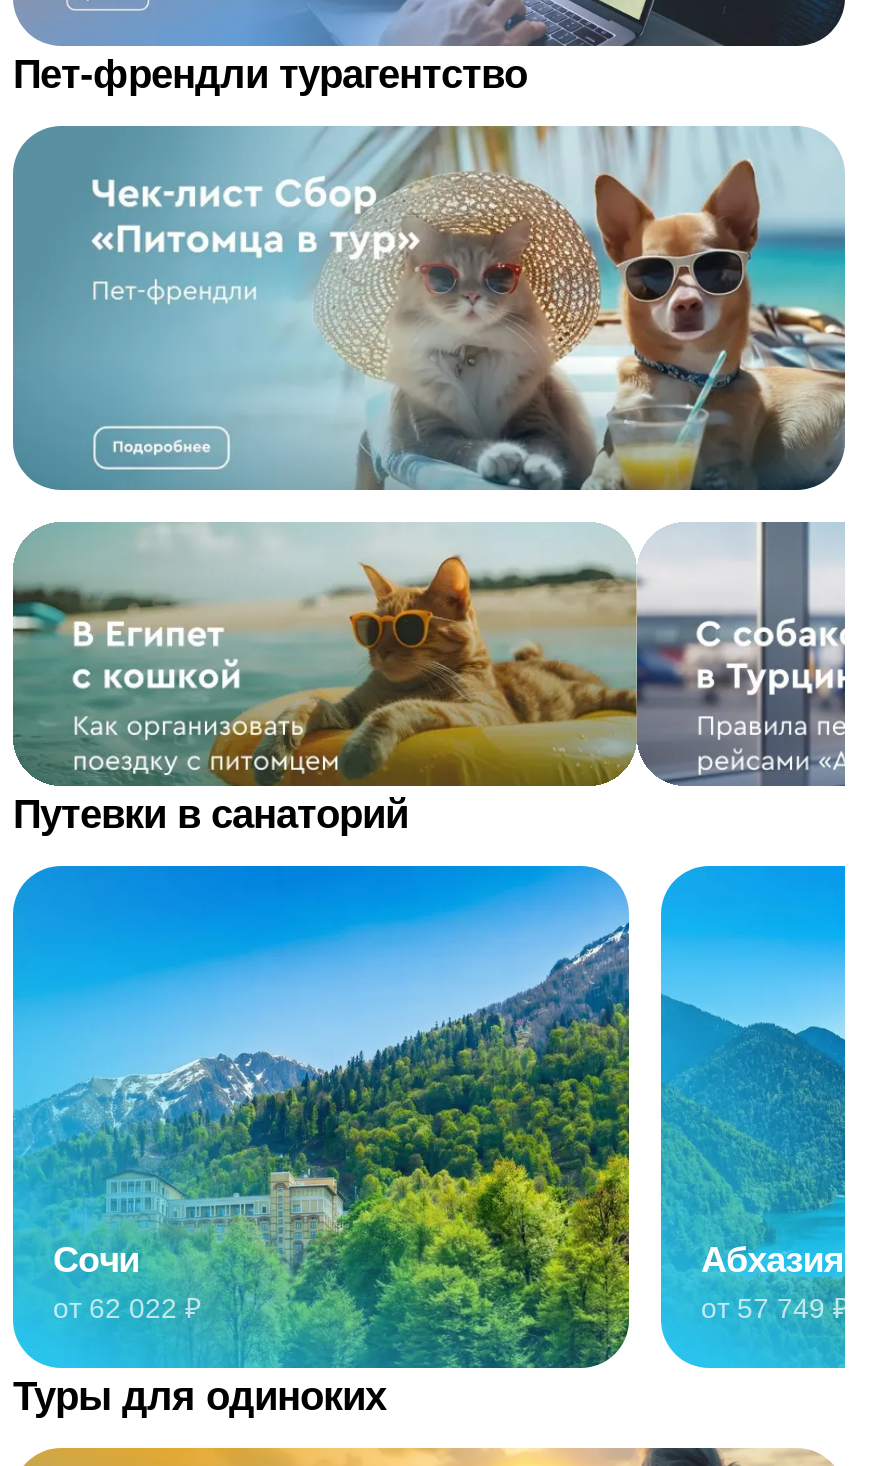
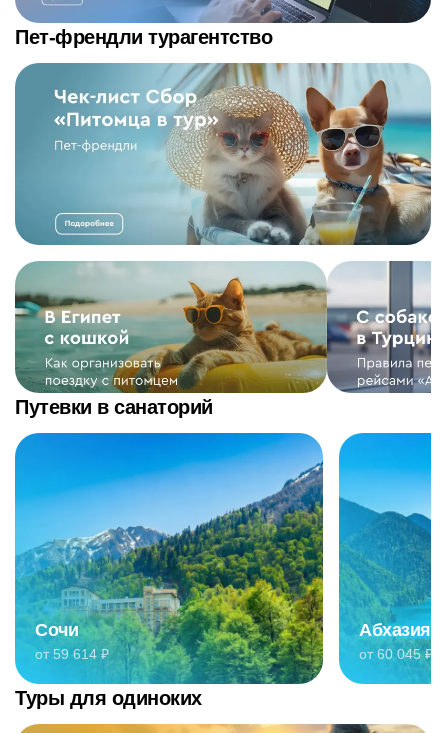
[53,1291,201,1323] от 62 022 ₽ -> [35,646,109,662] от 59 614 ₽
[701,1291,849,1323] от 57 749 ₽ -> [359,646,433,662] от 60 045 ₽

